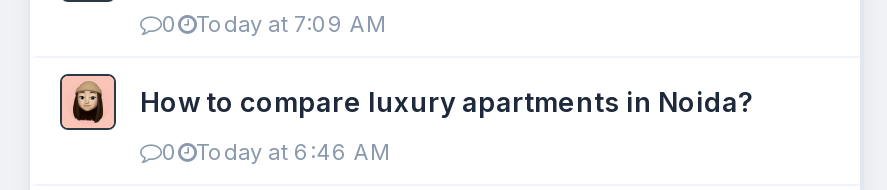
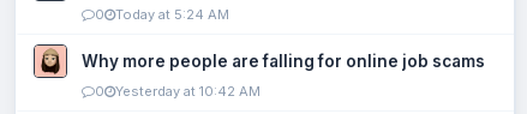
[162,10,386,38] 0 Today at 7:09 AM -> [95,6,229,23] 0 Today at 5:24 AM
[140,86,752,118] How to compare luxury apartments in Noida? -> [82,52,485,71] Why more people are falling for online job scams
[196,138,390,166] Today at 6:46 AM -> [115,83,260,100] Yesterday at 10:42 AM

